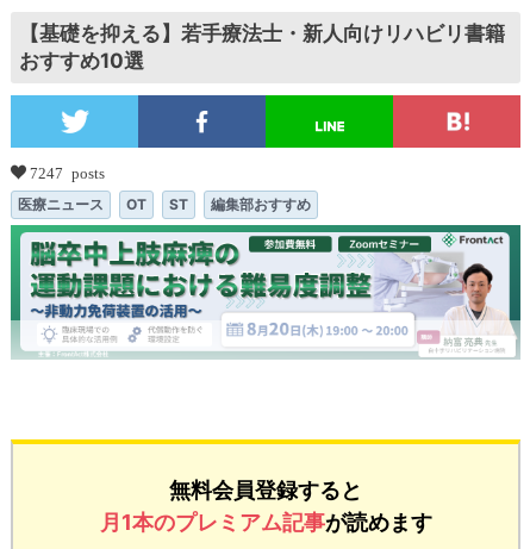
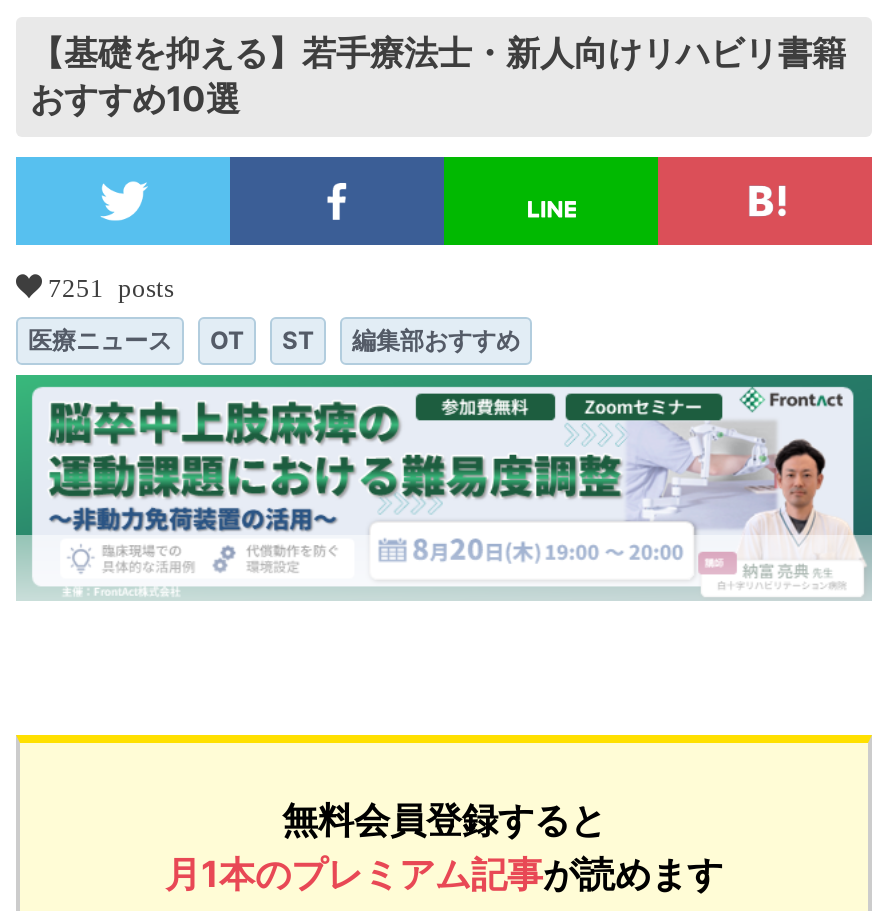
[30,164,105,179] 7247 posts -> [48,272,174,298] 7251 posts

